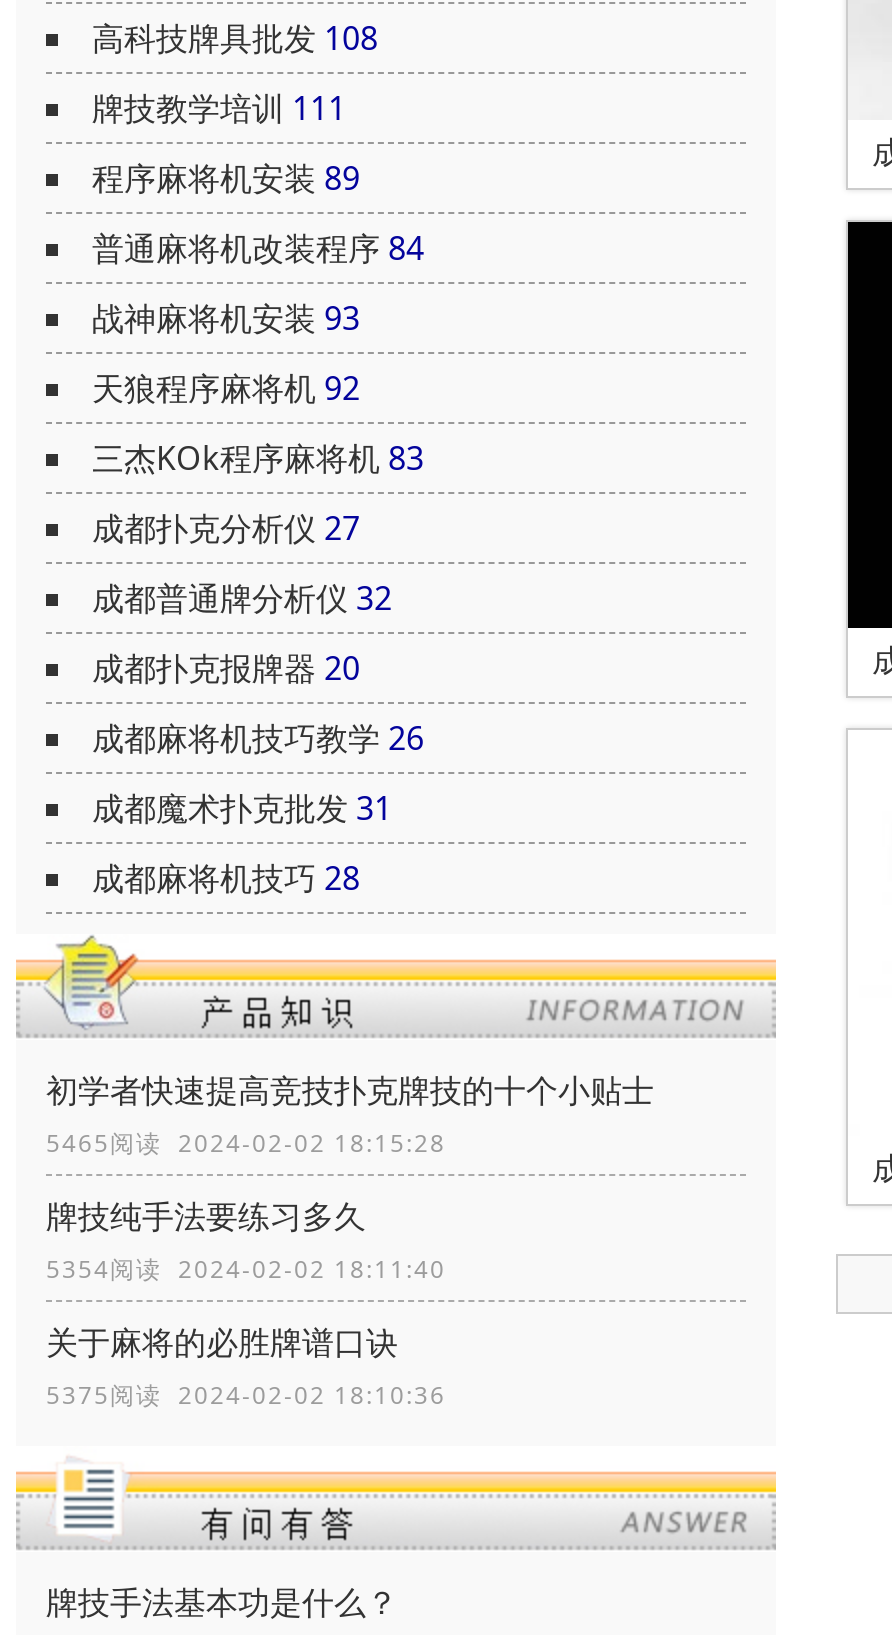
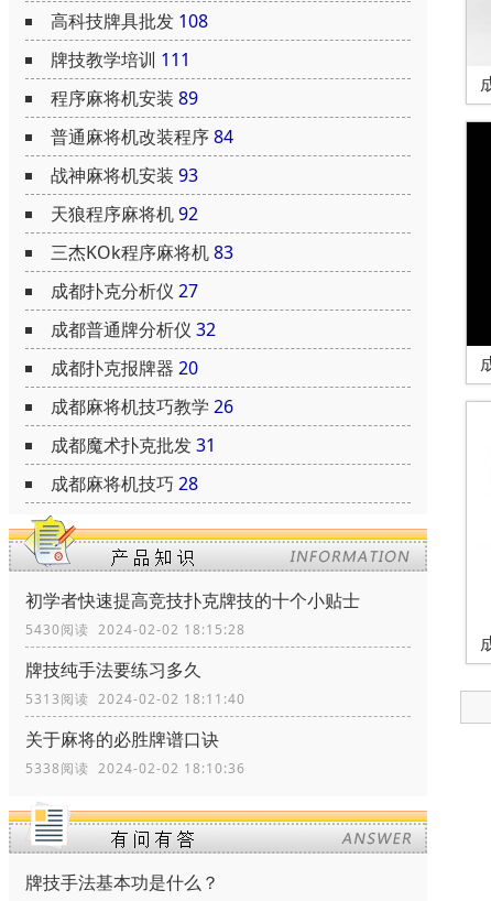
[46,1127,446,1161] 5465阅读 2024-02-02 18:15:28 -> [25,621,245,639] 5430阅读 2024-02-02 18:15:28
[46,1253,446,1287] 5354阅读 2024-02-02 18:11:40 -> [25,690,245,709] 5313阅读 2024-02-02 18:11:40
[46,1379,446,1413] 5375阅读 2024-02-02 18:10:36 -> [25,759,245,778] 5338阅读 2024-02-02 18:10:36

